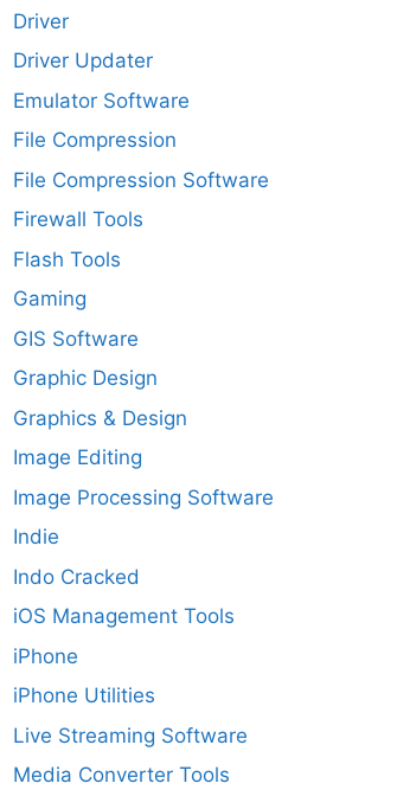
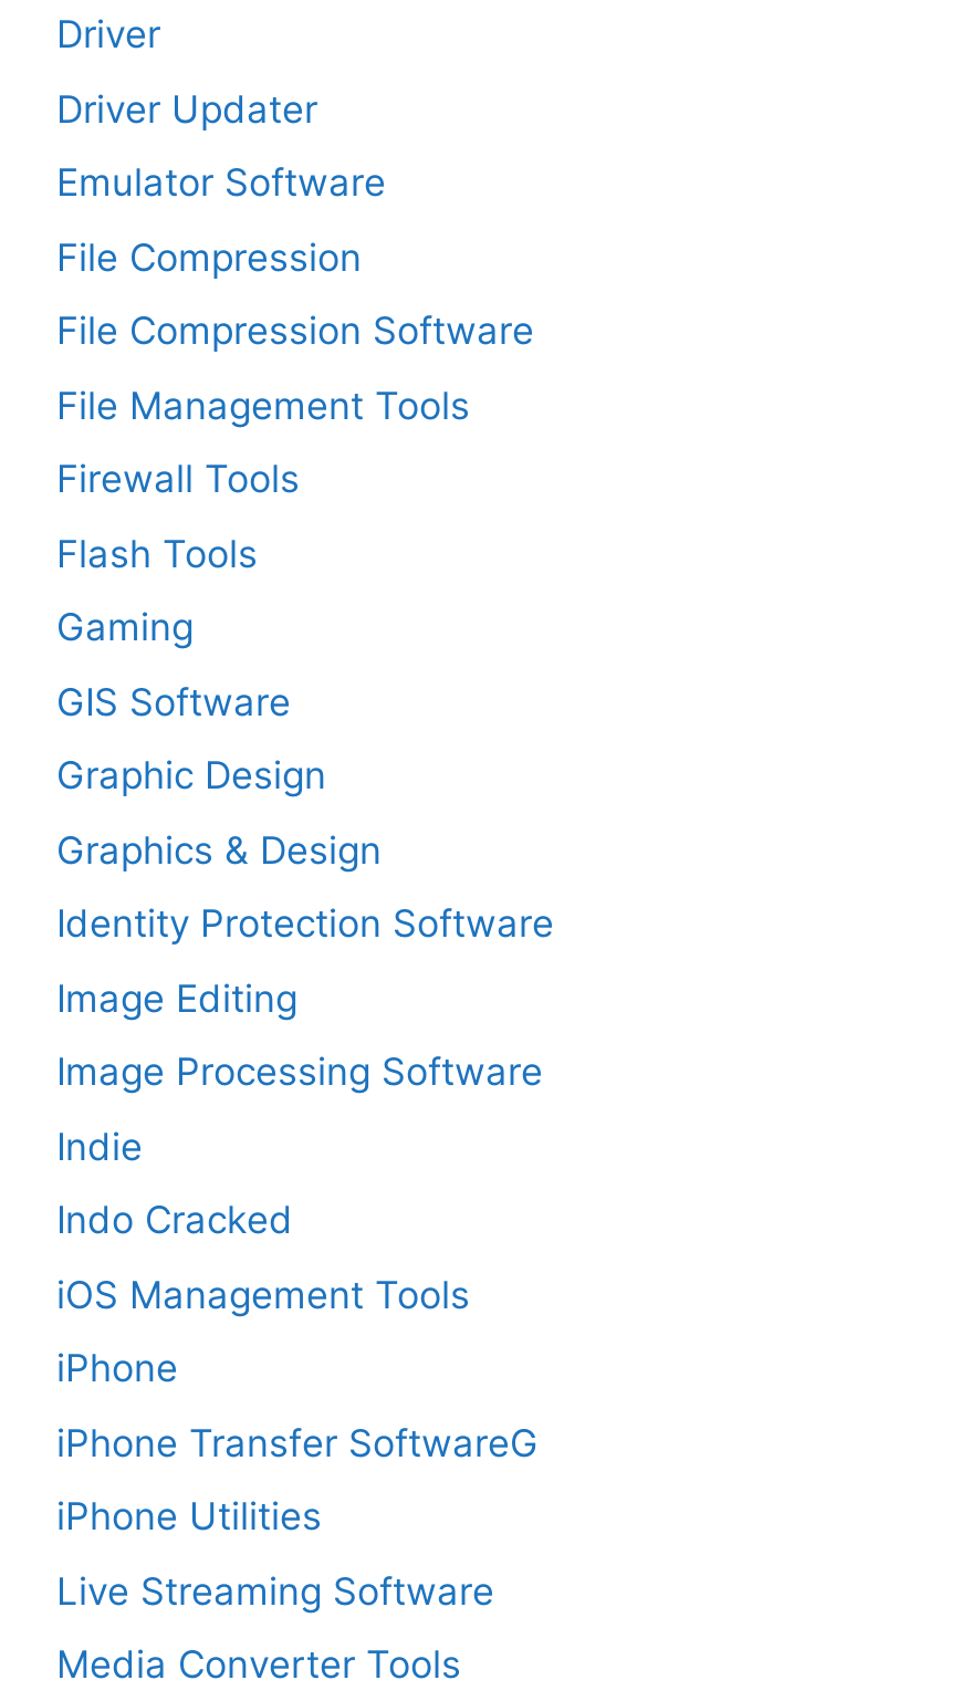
none -> [56,383,470,427] File Management Tools
none -> [56,901,554,946] Identity Protection Software
none -> [56,1420,539,1464] iPhone Transfer SoftwareG

